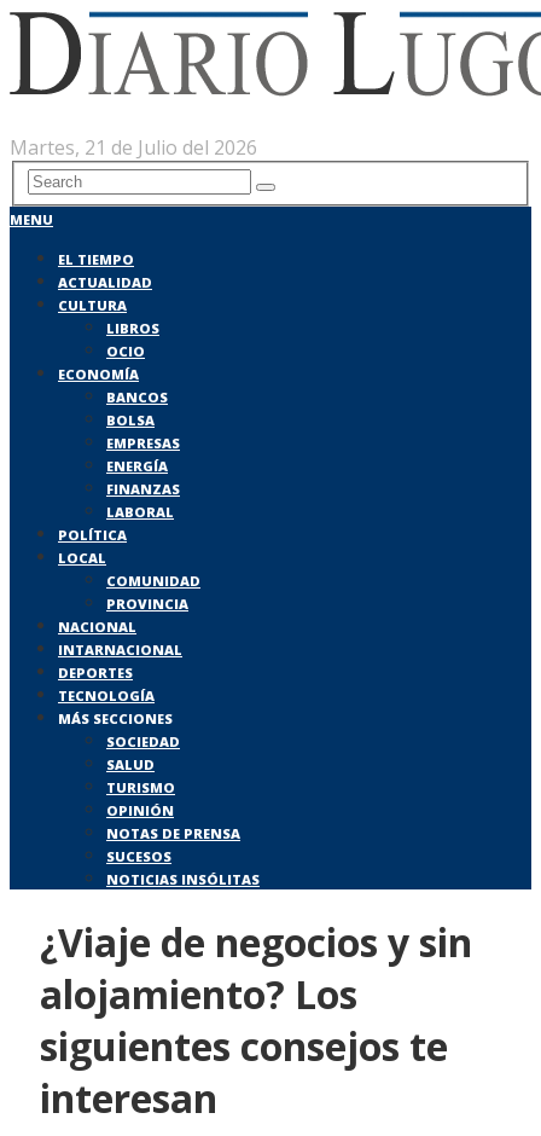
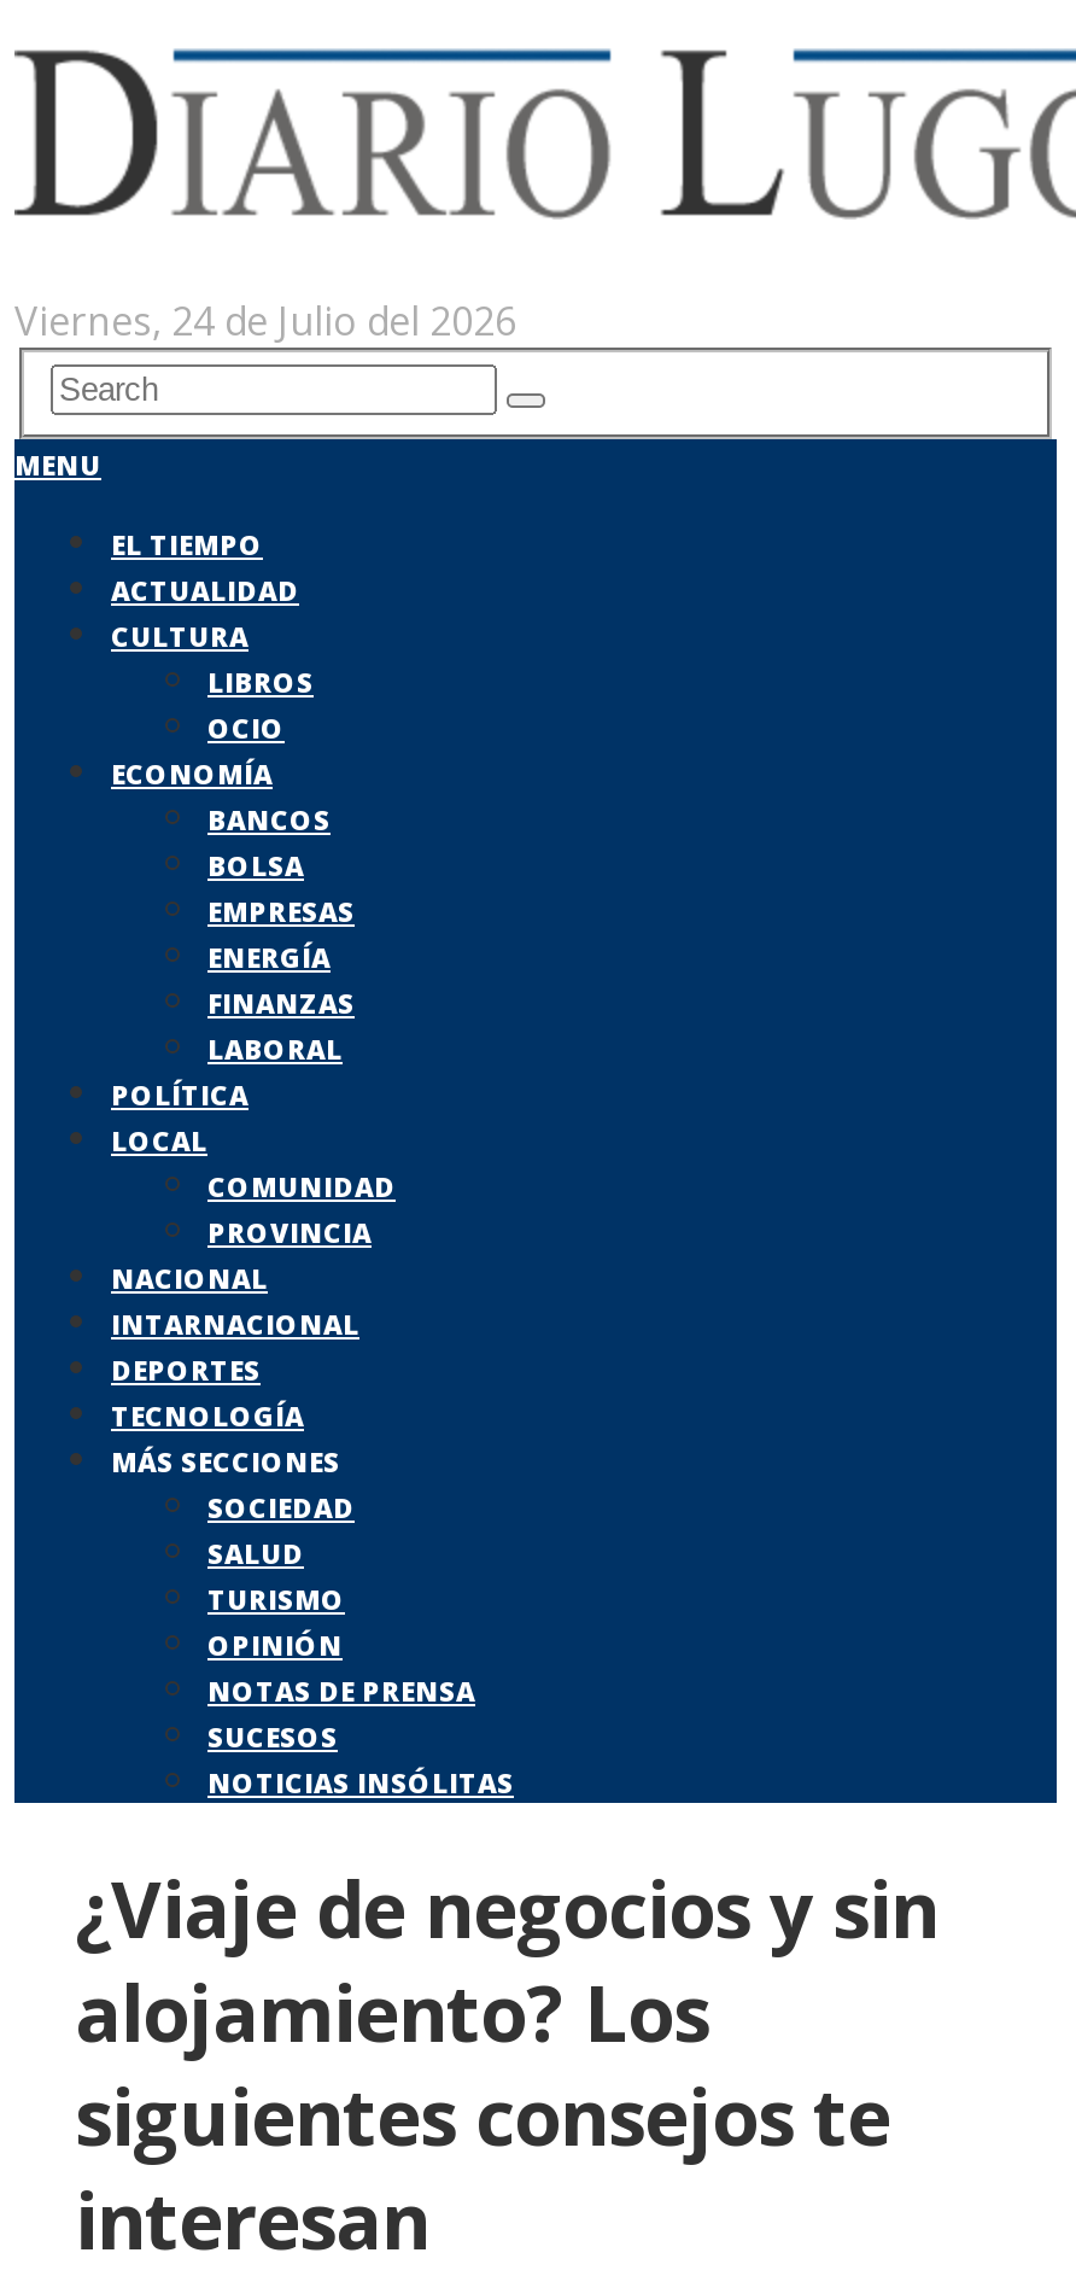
[10,134,257,160] Martes, 21 de Julio del 2026 -> [14,294,516,347] Viernes, 24 de Julio del 2026

